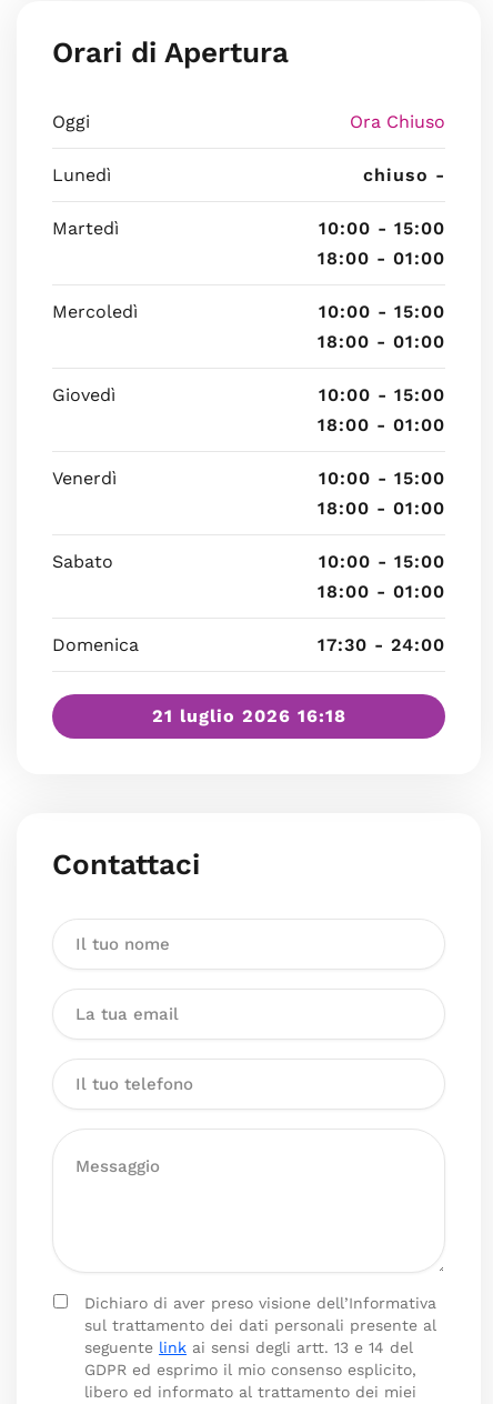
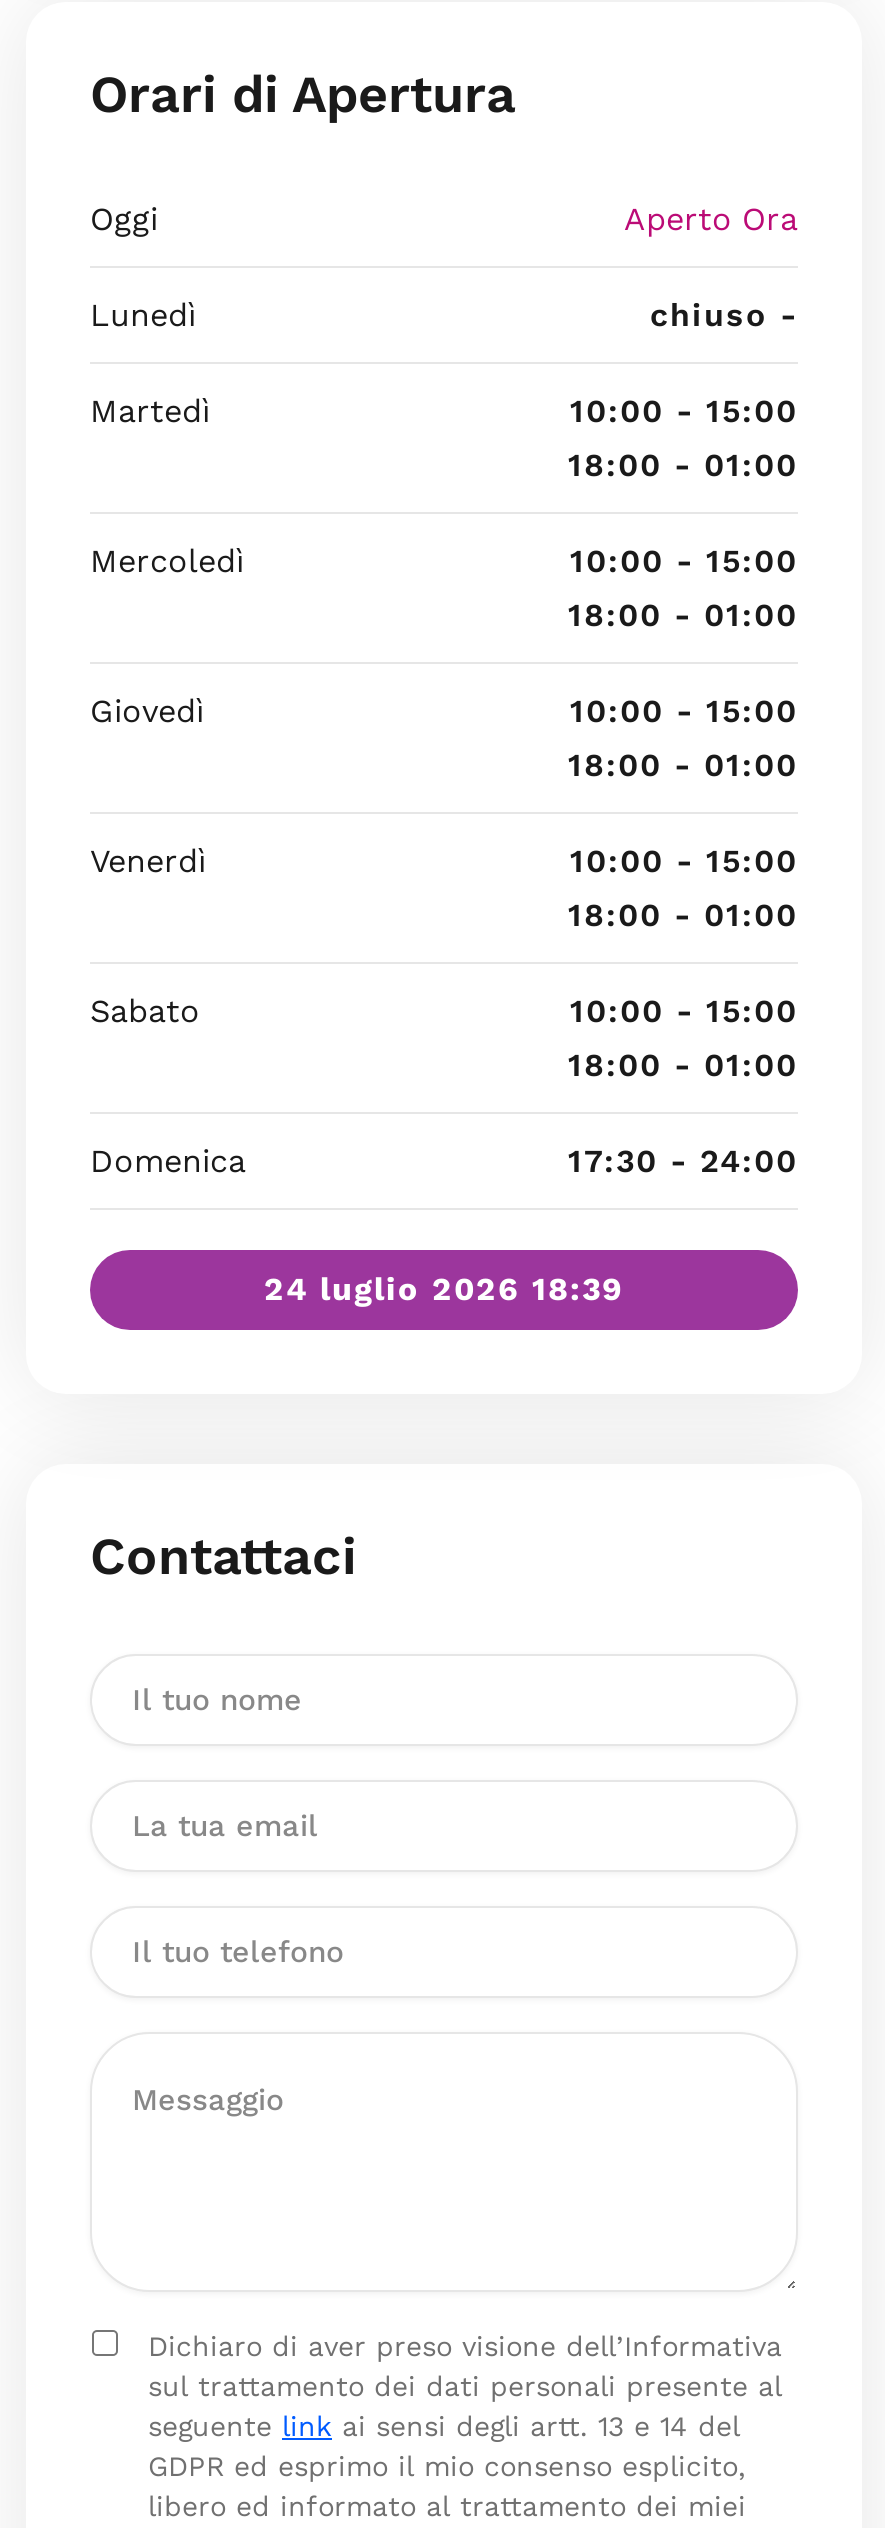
[350,111,445,132] Ora Chiuso -> [624,200,798,238] Aperto Ora
[152,705,346,726] 21 luglio 2026 16:18 -> [264,1270,624,1308] 24 luglio 2026 18:39

